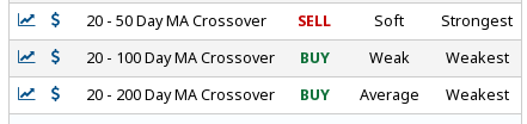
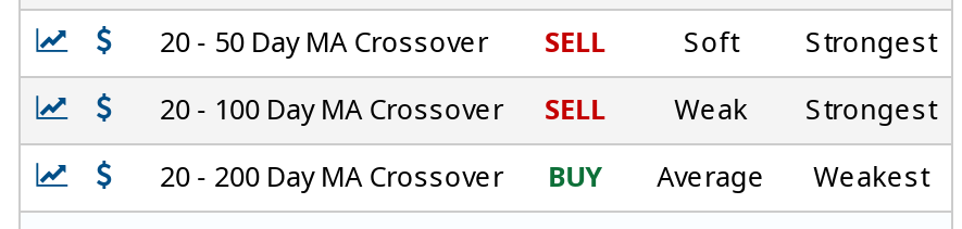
[299,48,329,68] BUY -> [545,92,606,129] SELL
[445,48,509,68] Weakest -> [806,92,936,129] Strongest

